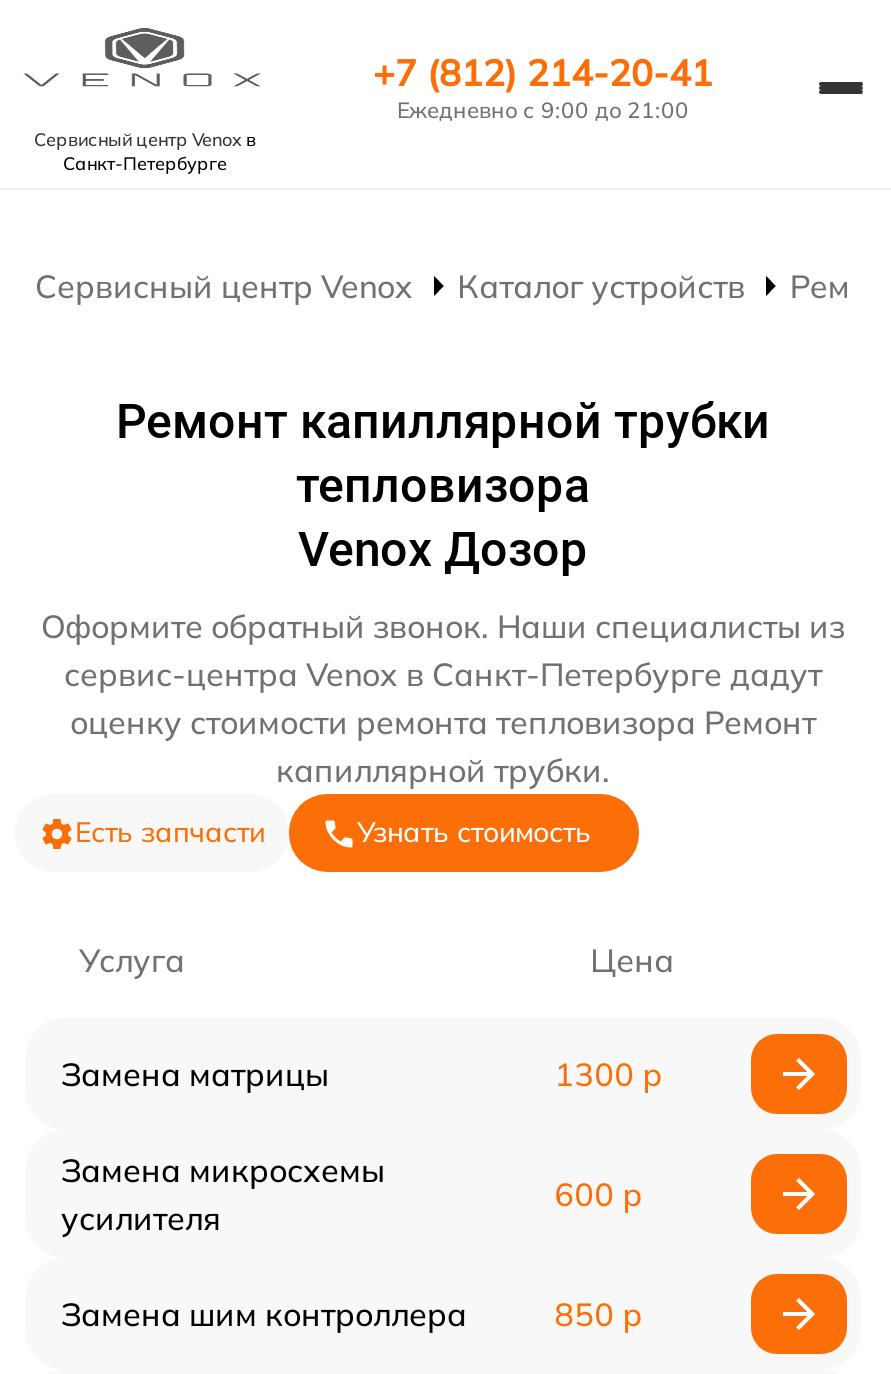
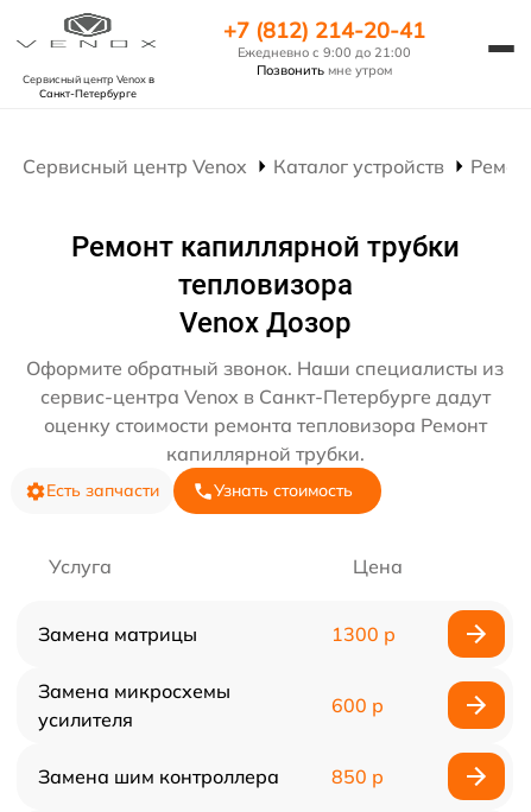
none -> [257,62,392,78] Позвонить мне утром

